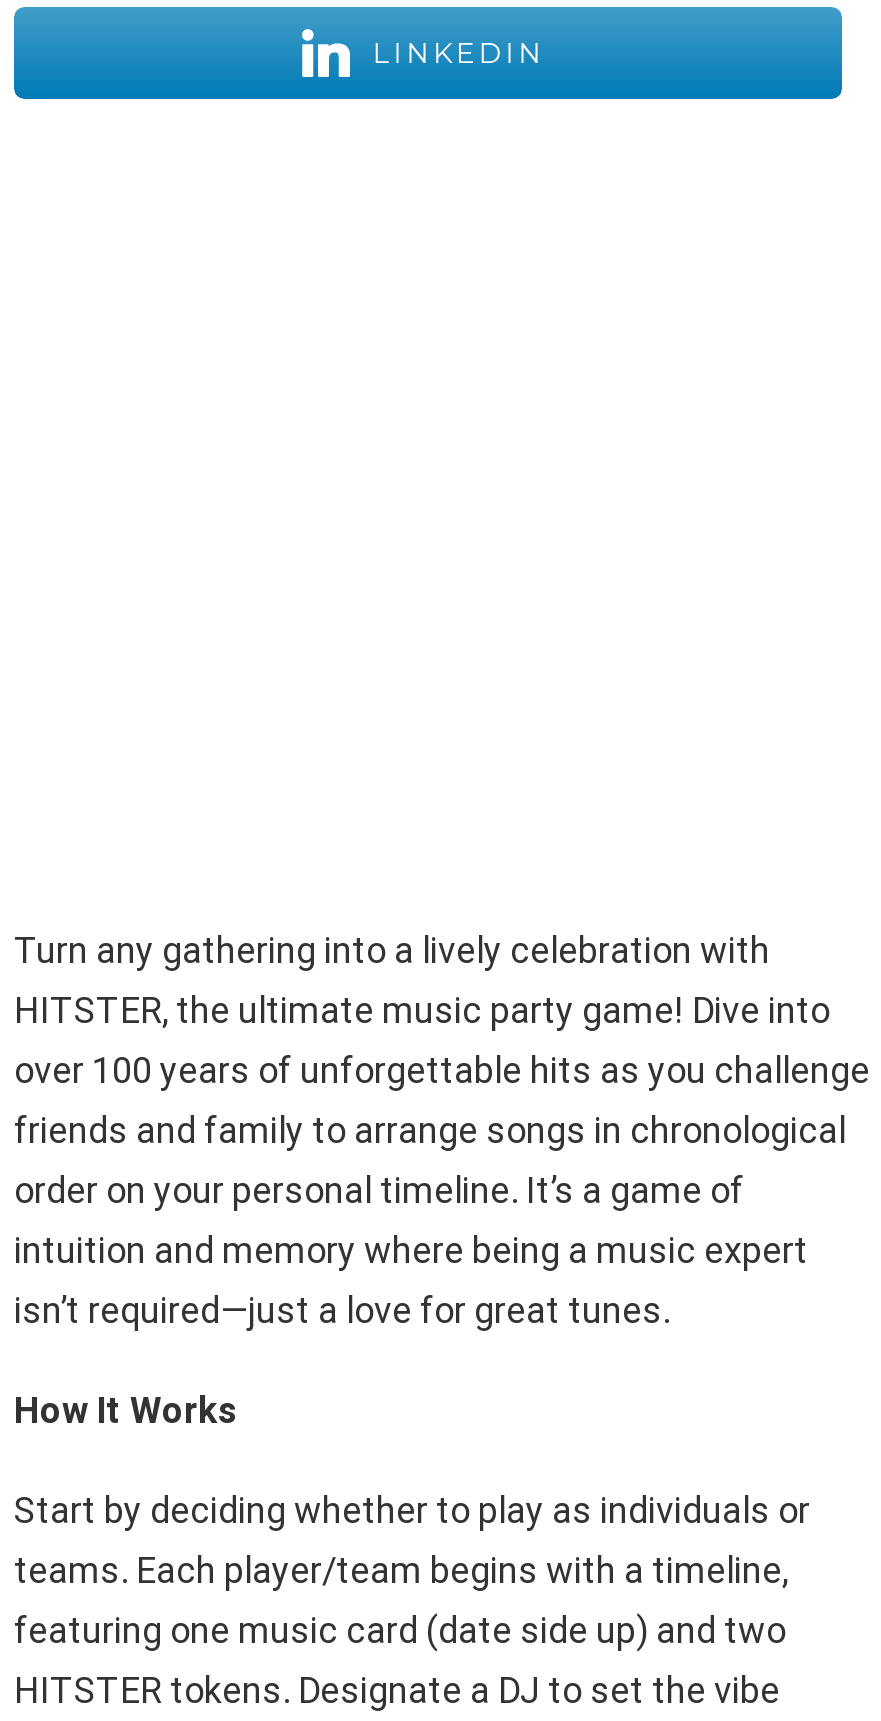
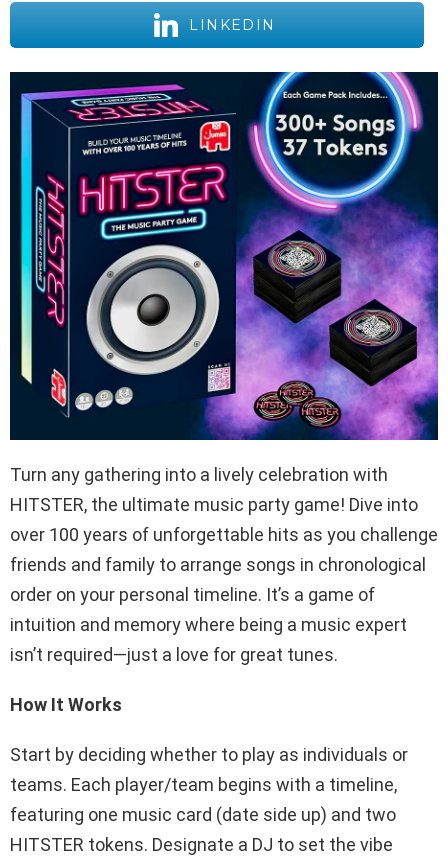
none -> [9,71,439,441] [image]

